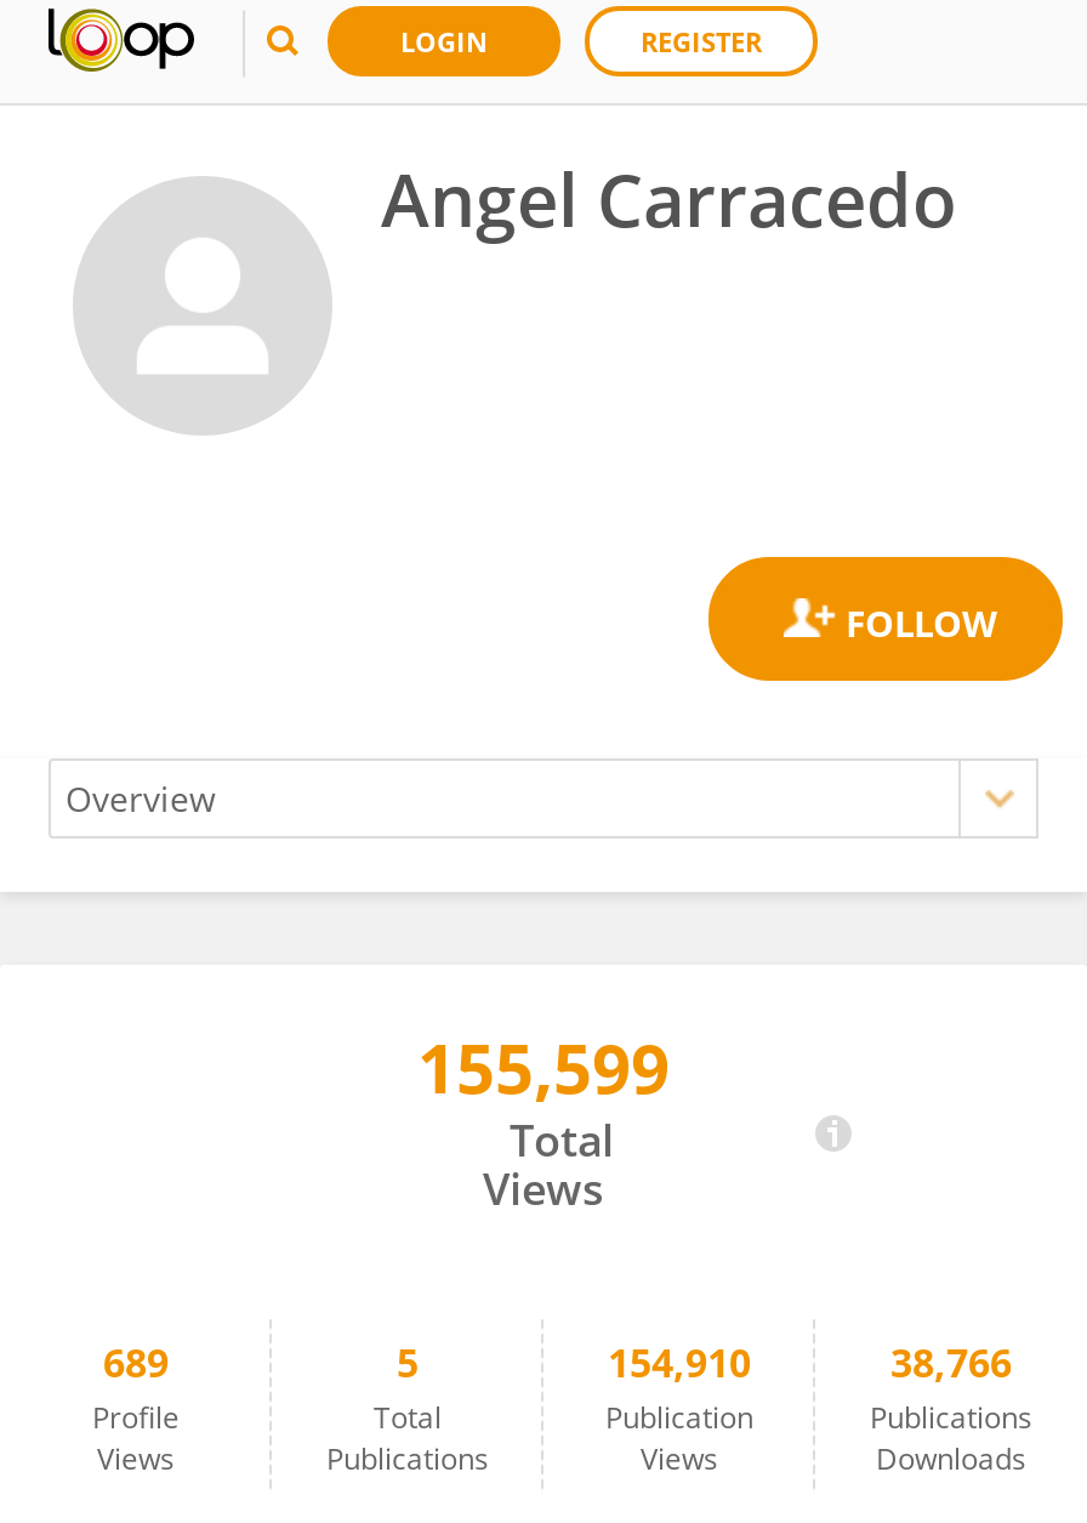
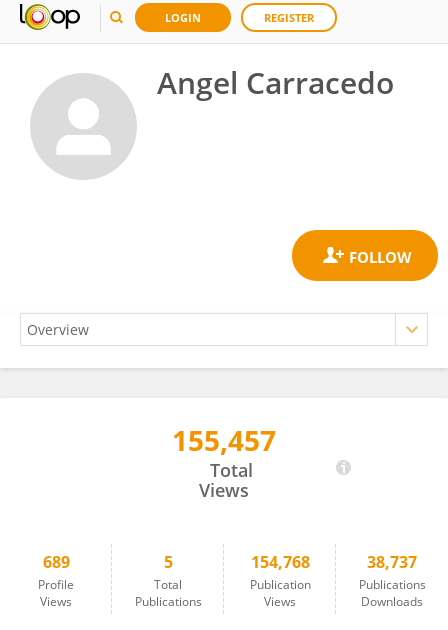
[417,1021,670,1113] 155,599 -> [172,421,276,459] 155,457
[608,1336,751,1390] 154,910 -> [250,551,309,573] 154,768
[890,1336,1012,1390] 38,766 -> [367,551,417,573] 38,737

